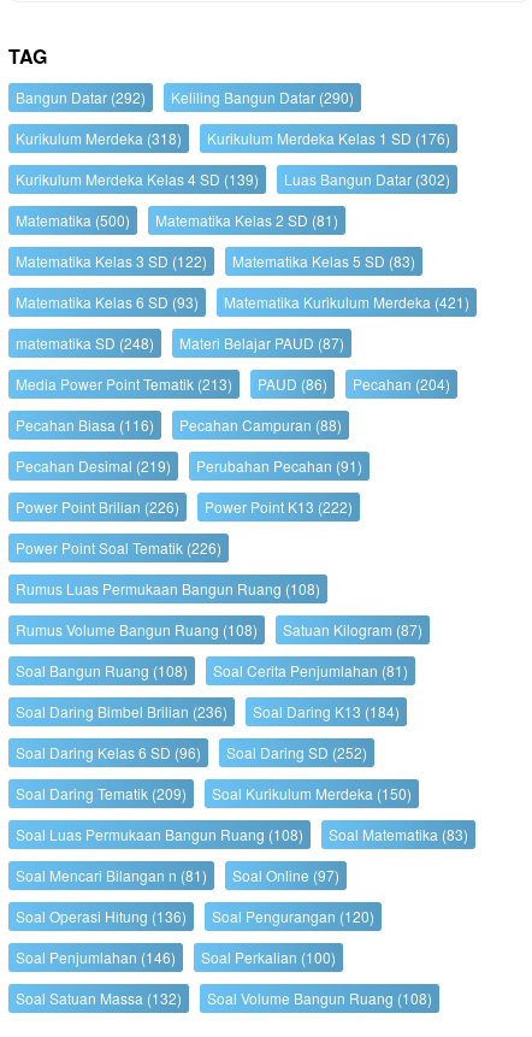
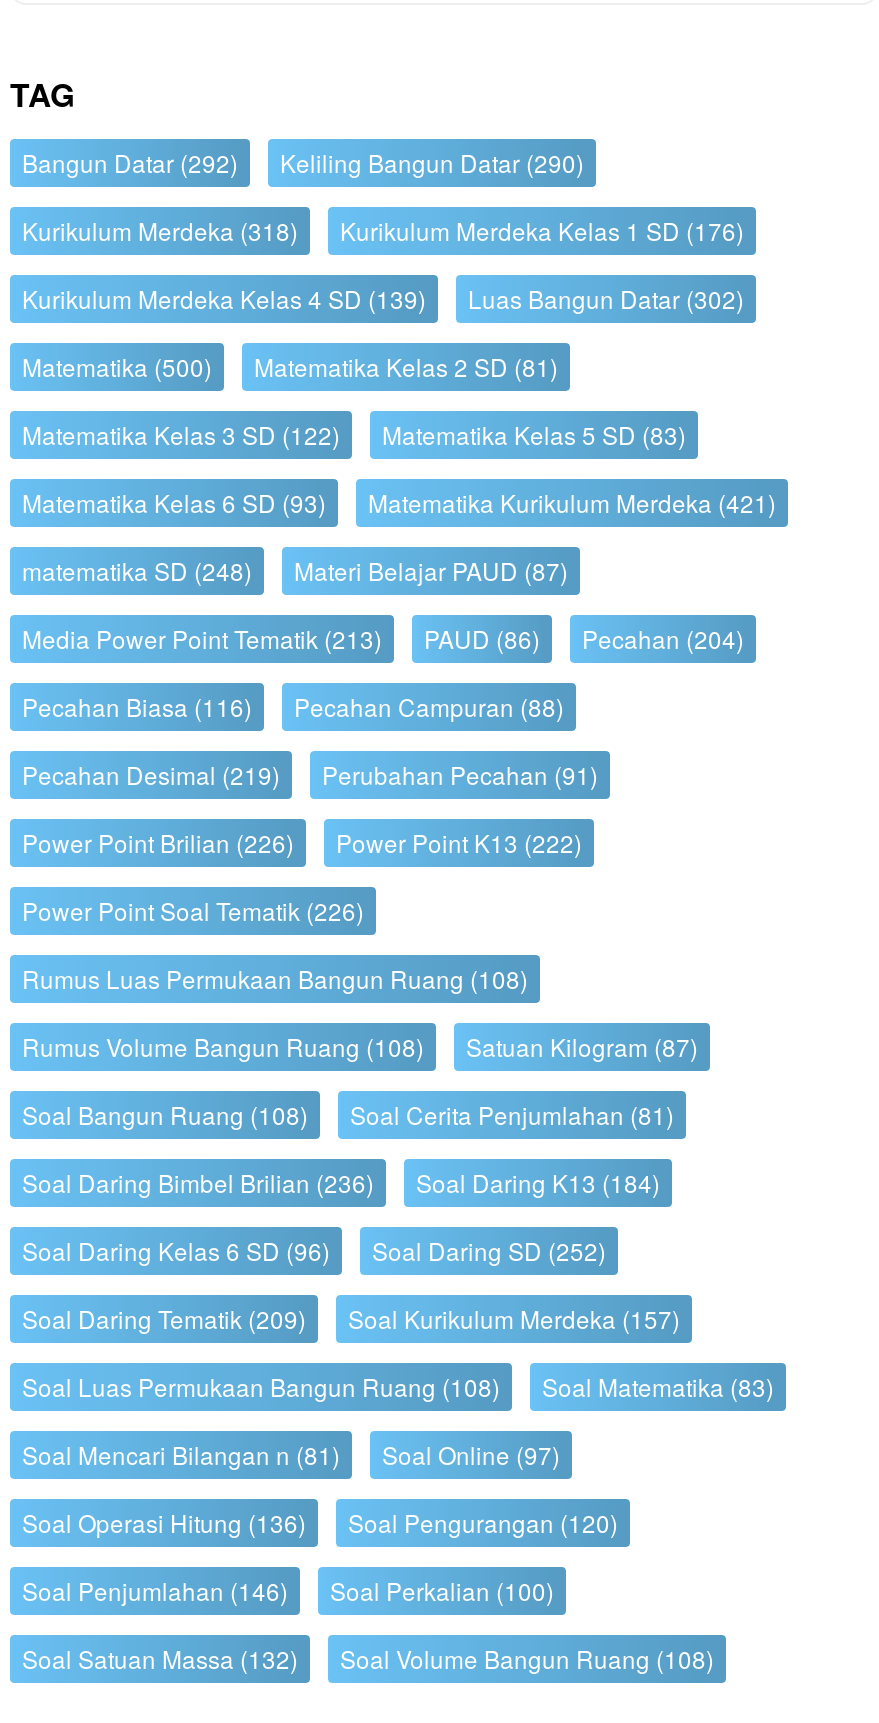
[212,783,412,803] Soal Kurikulum Merdeka (150) -> [348,1300,680,1334] Soal Kurikulum Merdeka (157)

